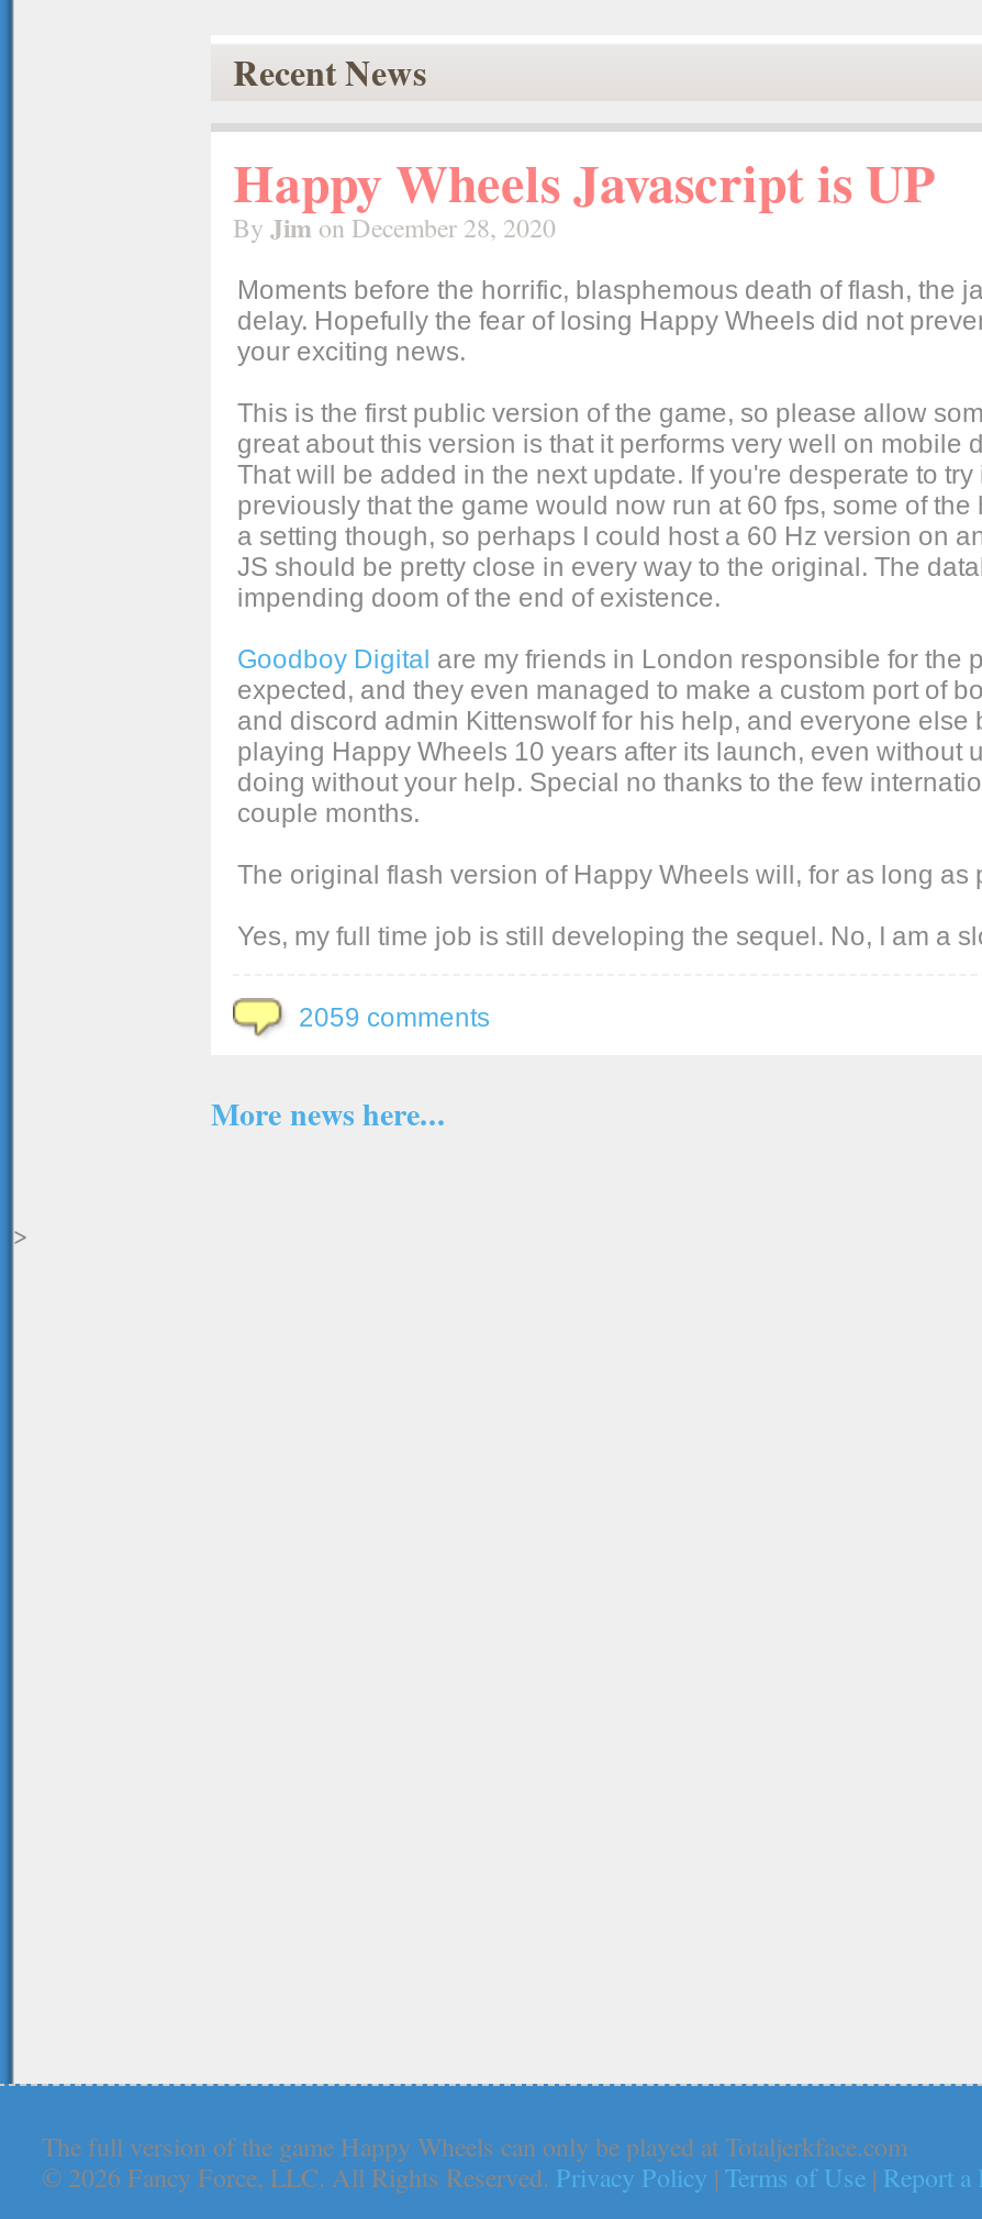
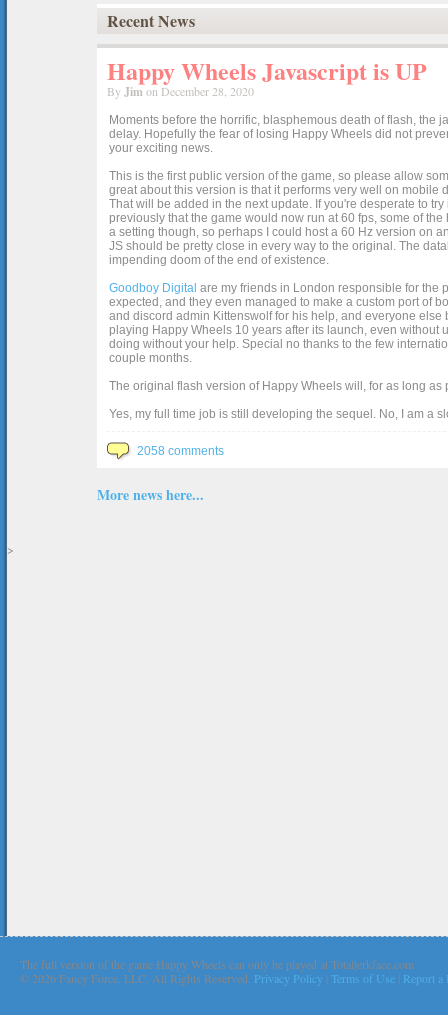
[299,1002,490,1033] 2059 comments -> [137,444,224,458] 2058 comments

